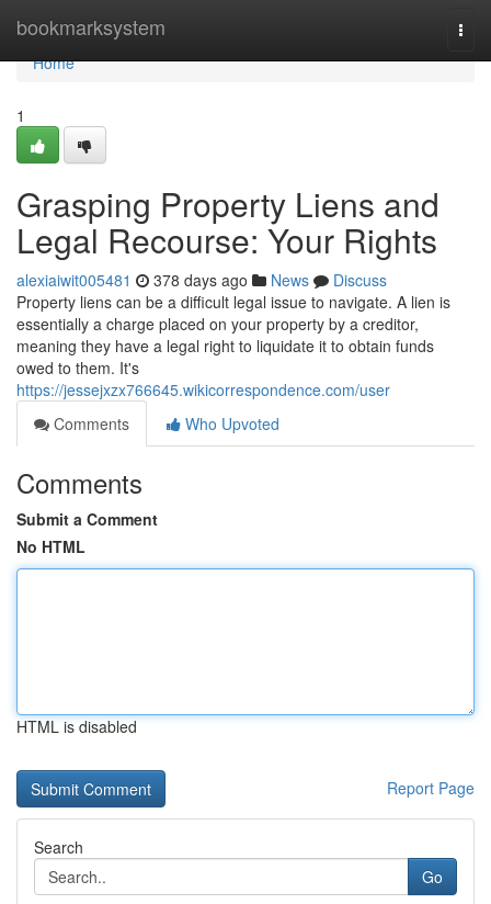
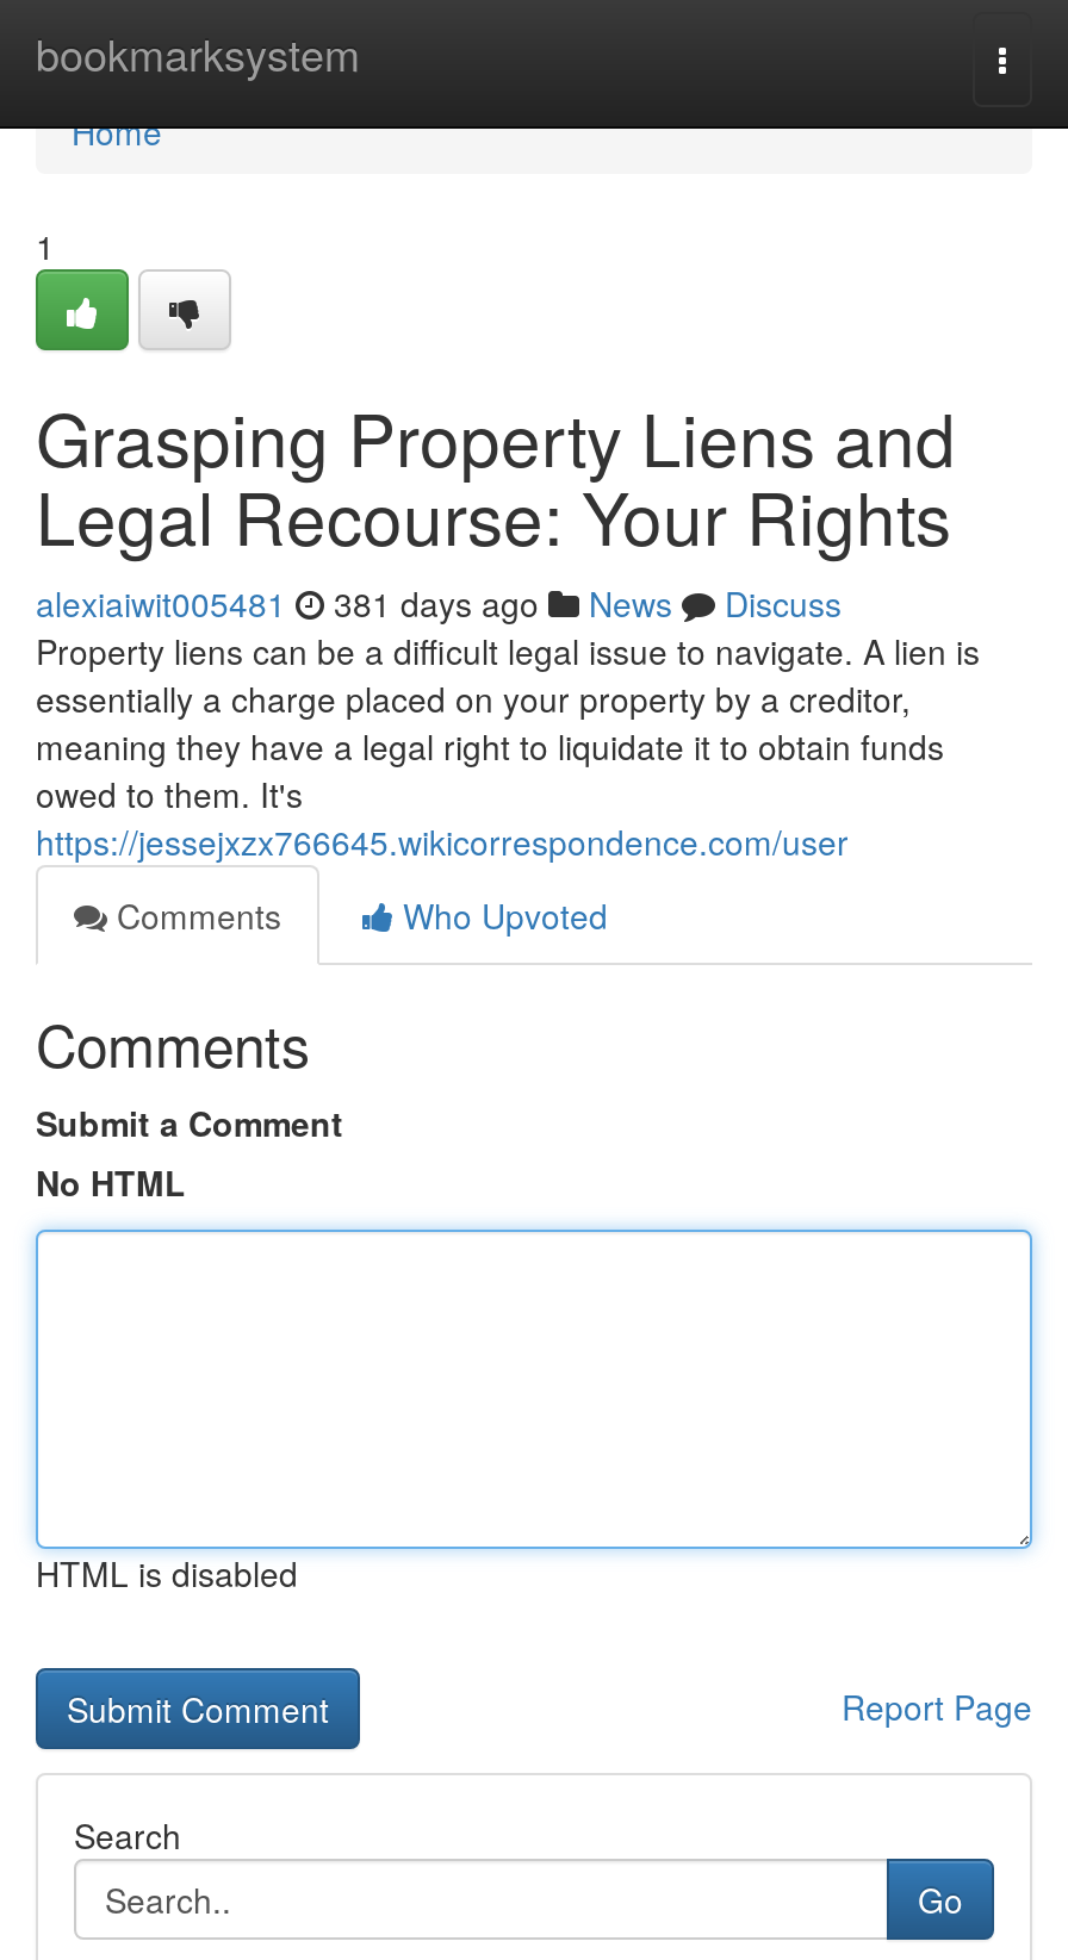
[16,269,387,291] alexiaiwit005481 378 days ago News Discuss -> [36,579,842,627] alexiaiwit005481 381 days ago News Discuss

